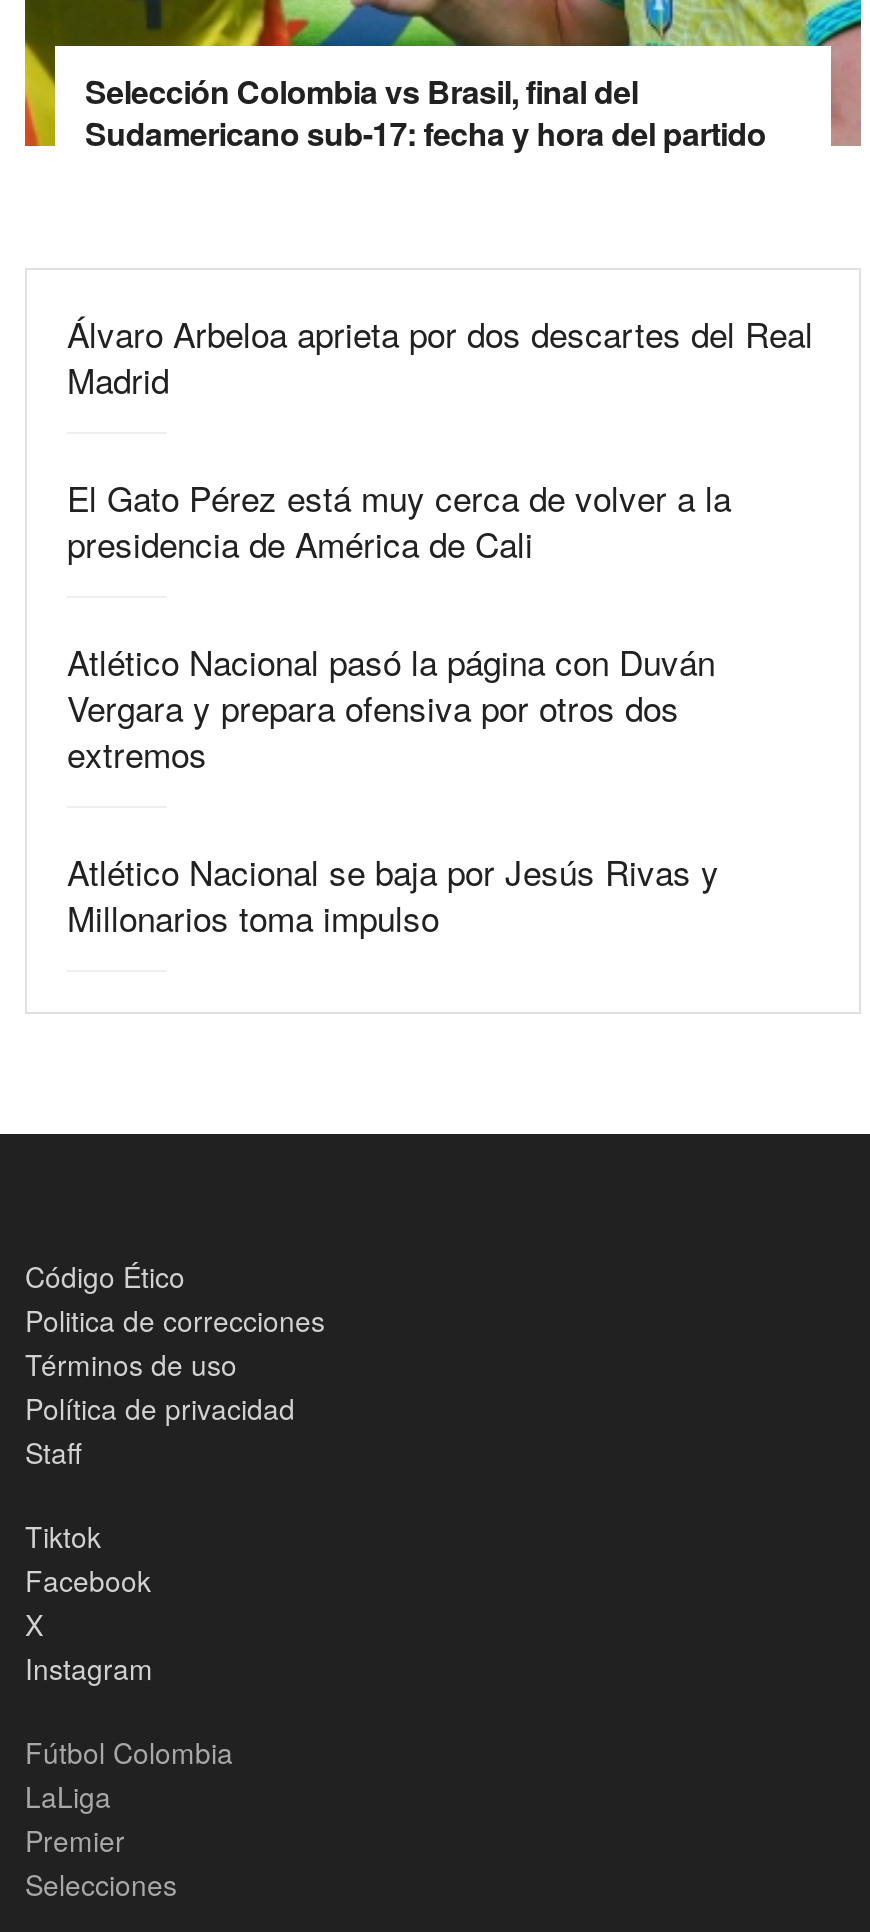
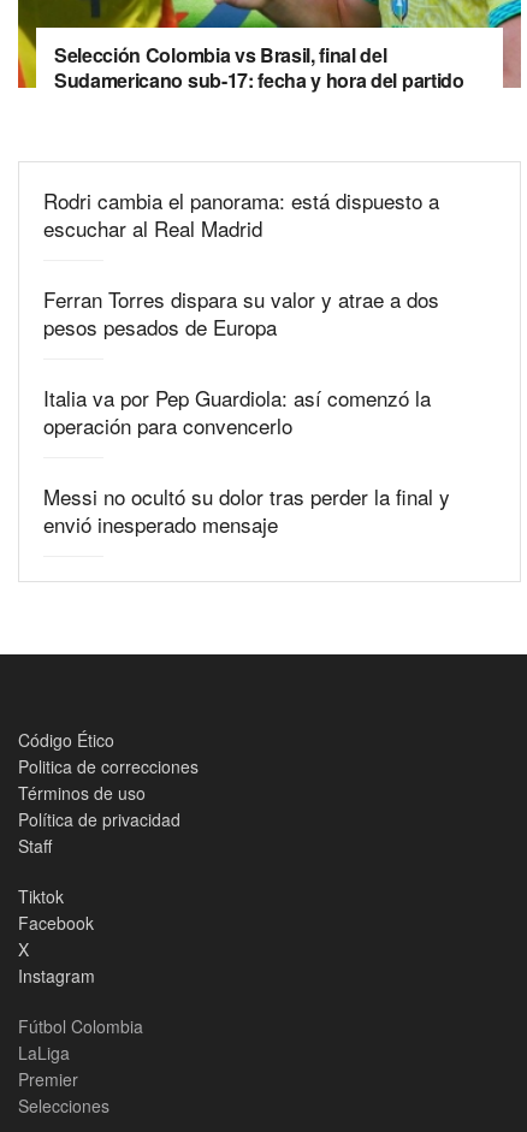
[67,307,813,403] Álvaro Arbeloa aprieta por dos descartes del Real | Madrid -> [43,185,439,243] Rodri cambia el panorama: está dispuesto a | escuchar al Real Madrid
[67,471,731,567] El Gato Pérez está muy cerca de volver a la | presidencia de América de Cali -> [43,284,439,341] Ferran Torres dispara su valor y atrae a dos | pesos pesados de Europa
[67,635,715,777] Atlético Nacional pasó la página con Duván | Vergara y prepara ofensiva por otros dos | extremos -> [43,382,431,440] Italia va por Pep Guardiola: así comenzó la | operación para convencerlo
[67,845,719,941] Atlético Nacional se baja por Jesús Rivas y | Millonarios toma impulso -> [43,481,450,539] Messi no ocultó su dolor tras perder la final y | envió inesperado mensaje

